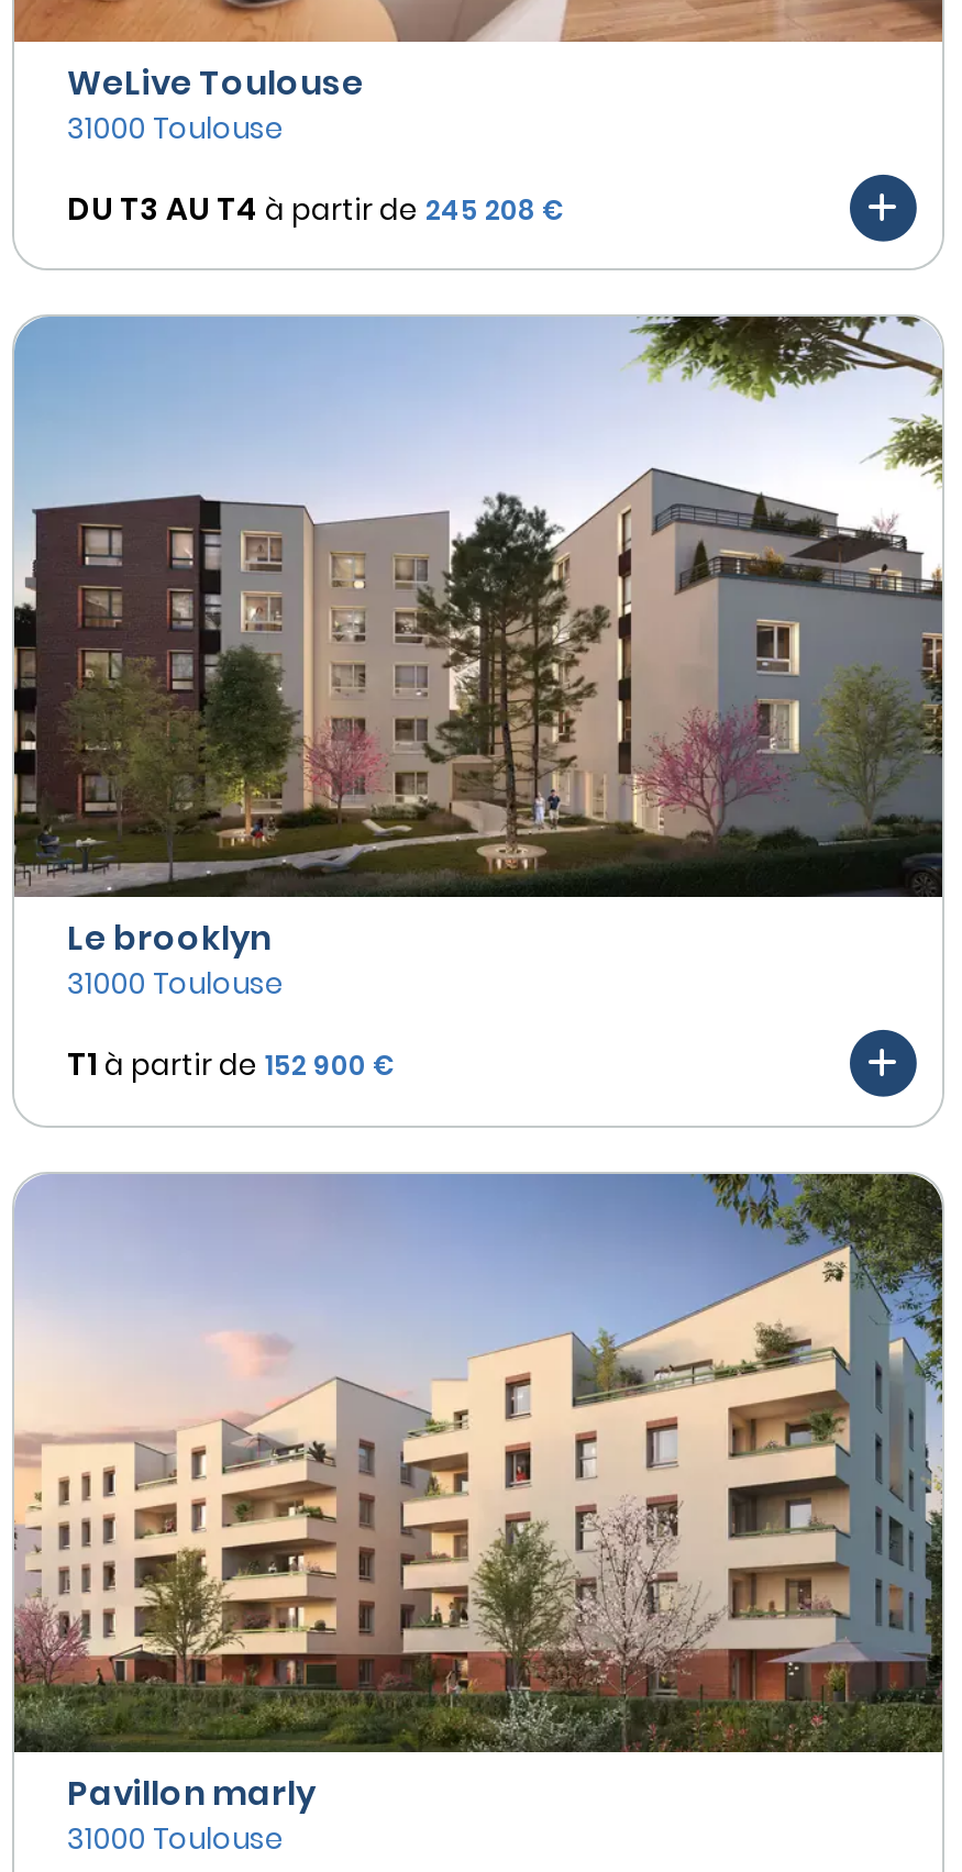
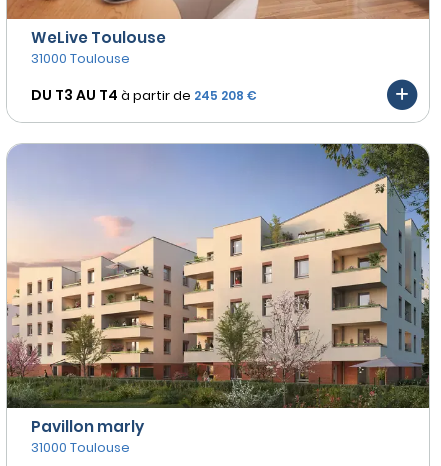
[12,314,944,1086] [image] | Le brooklyn | 31000 Toulouse | T1 à partir de 152 900 € -> none

